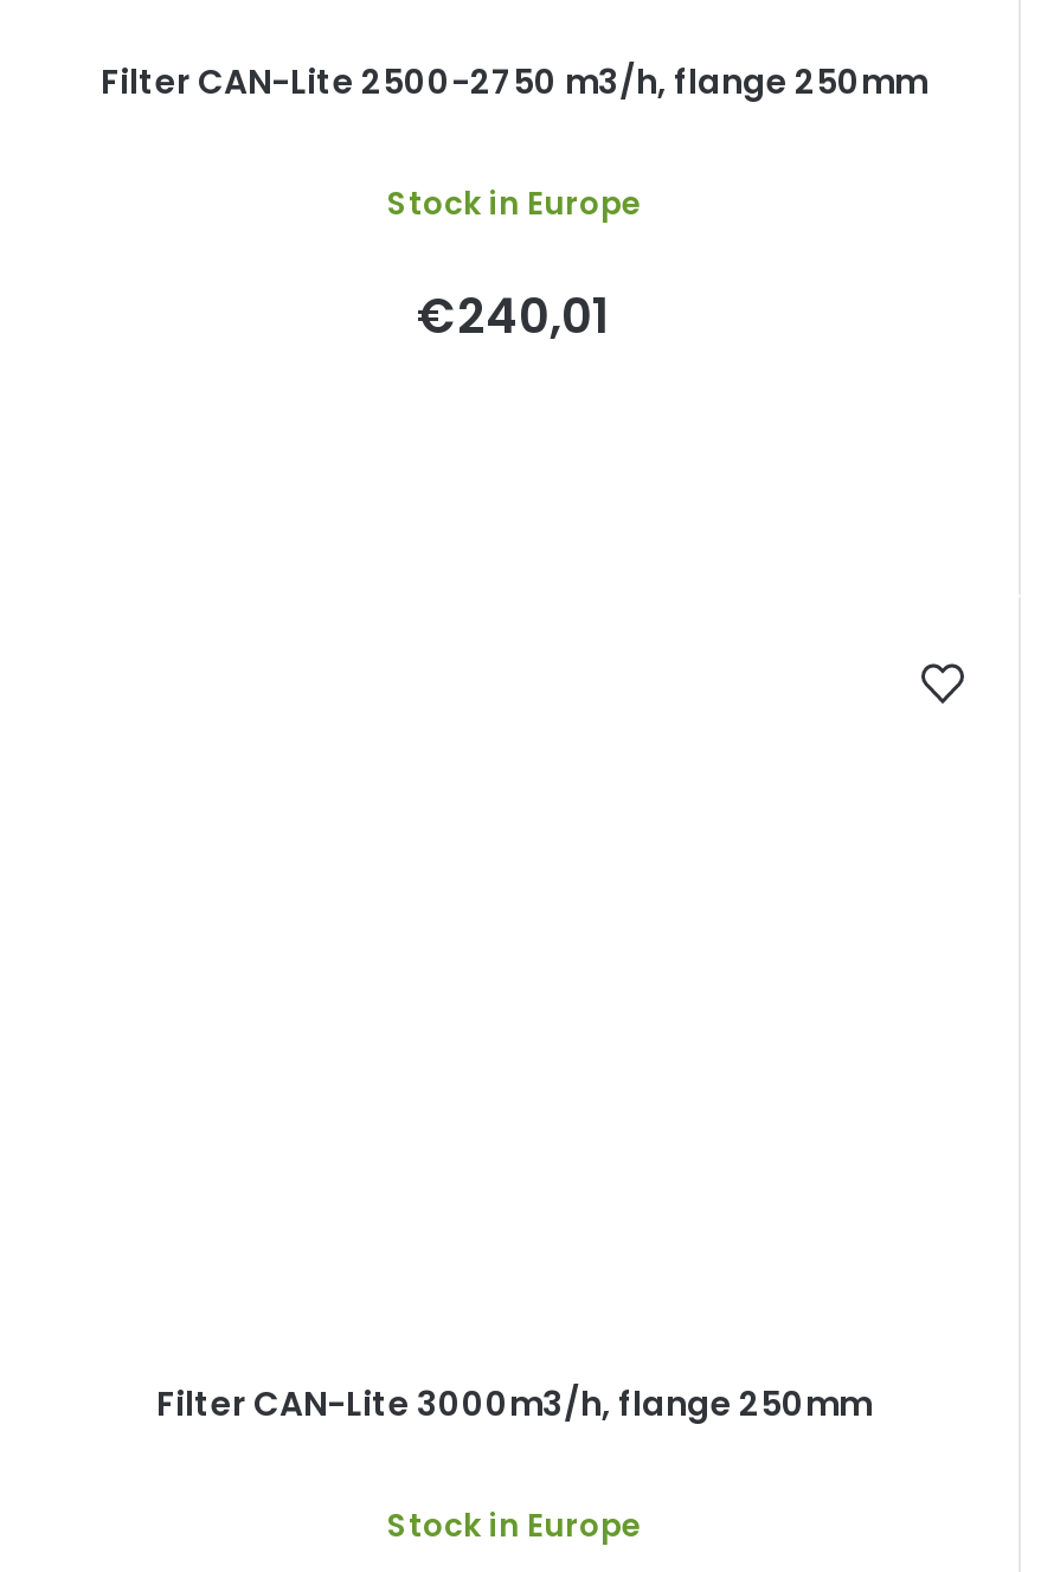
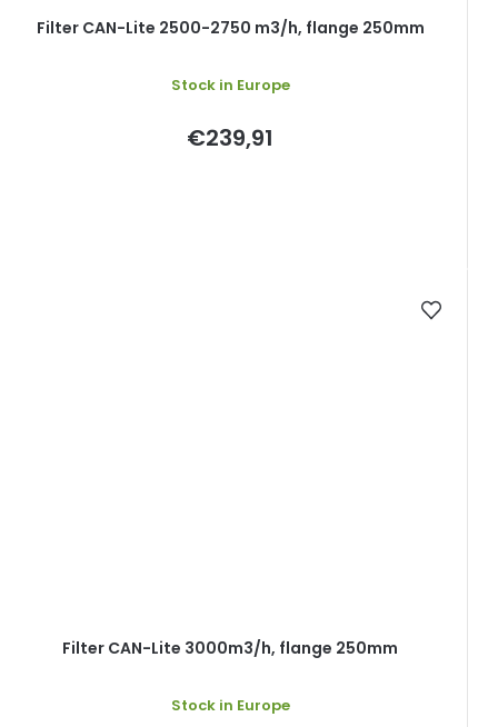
[417,282,611,348] €240,01 -> [187,122,273,153] €239,91

